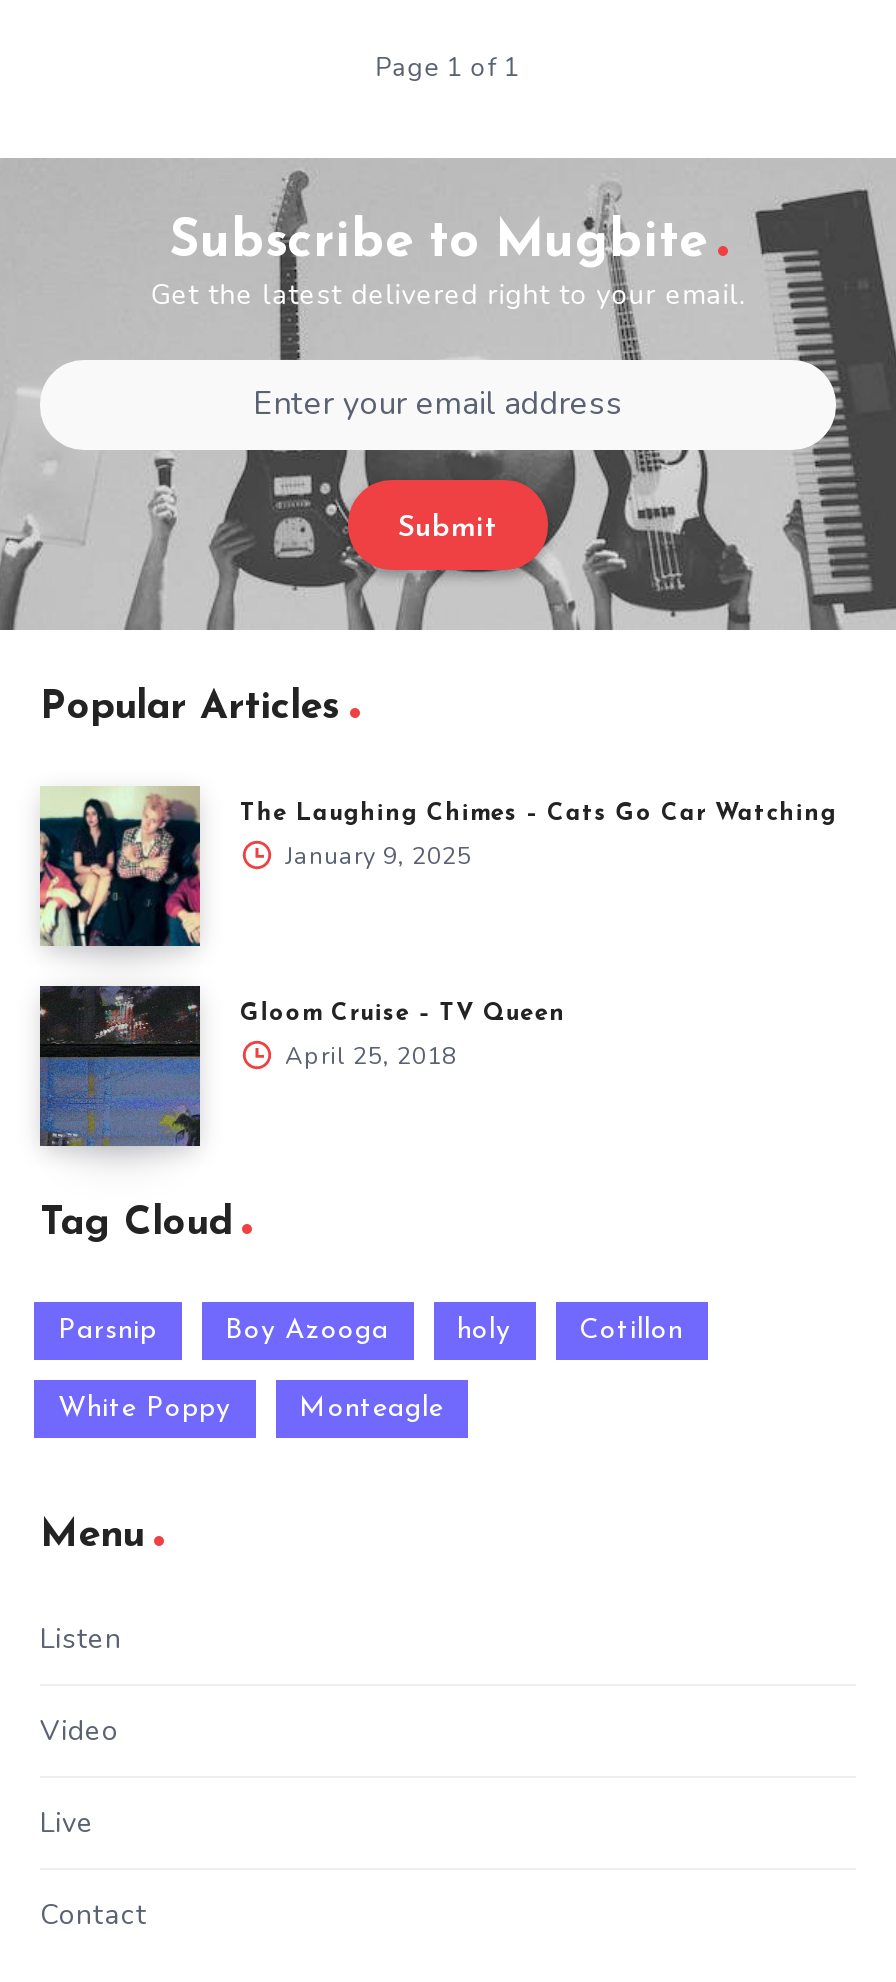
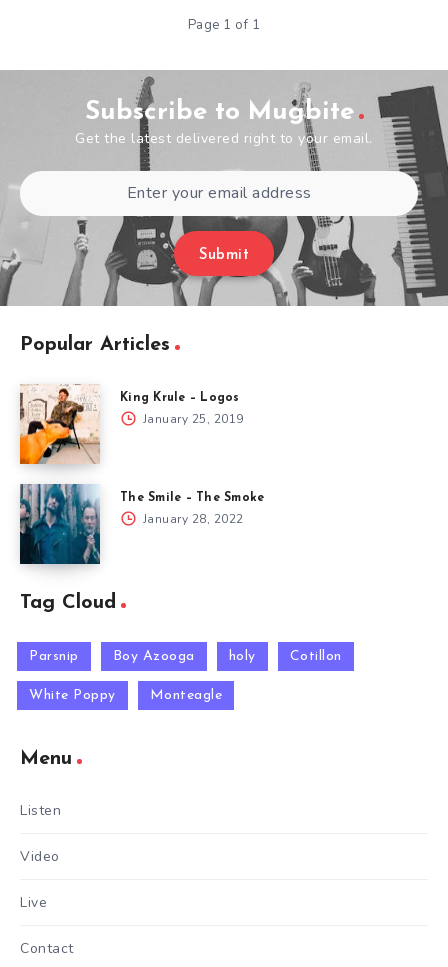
[38,786,837,948] [image] | The Laughing Chimes – Cats Go Car Watching | January 9, 2025 -> [19,384,243,465] [image] | King Krule – Logos | January 25, 2019
[38,984,566,1148] [image] | Gloom Cruise – TV Queen | April 25, 2018 -> [19,483,264,565] [image] | The Smile – The Smoke | January 28, 2022

